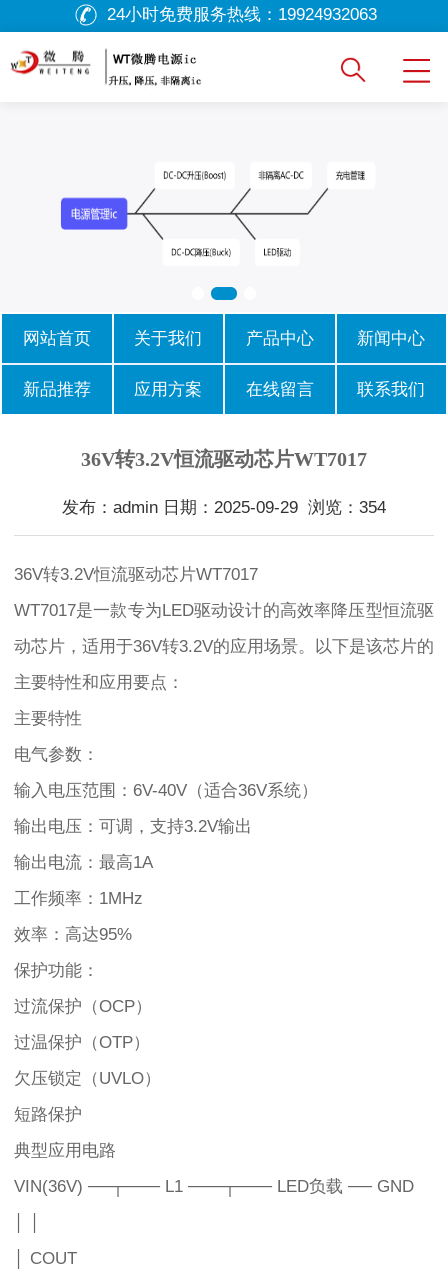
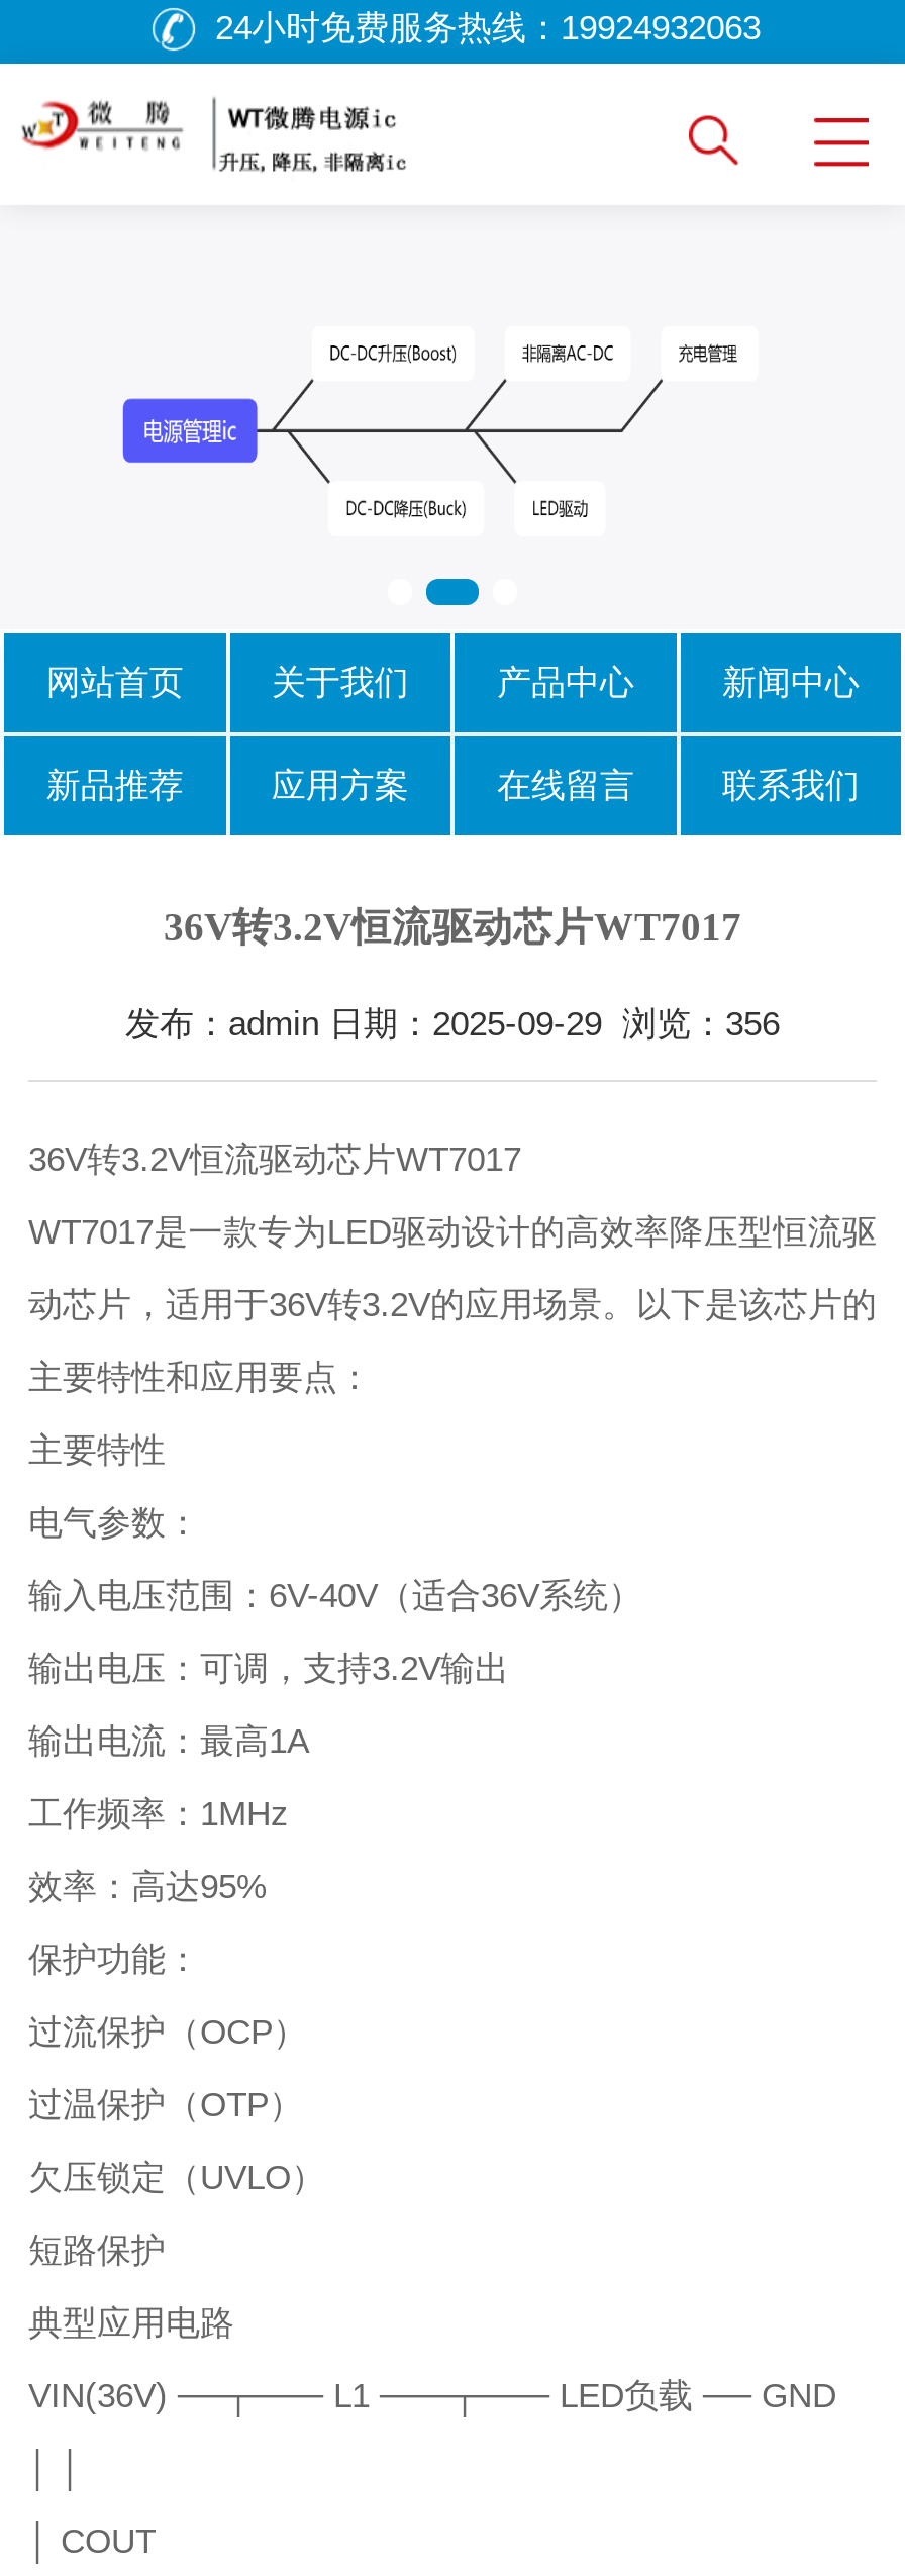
[62,498,386,517] 发布：admin 日期：2025-09-29 浏览：354 -> [125,1005,780,1044] 发布：admin 日期：2025-09-29 浏览：356

